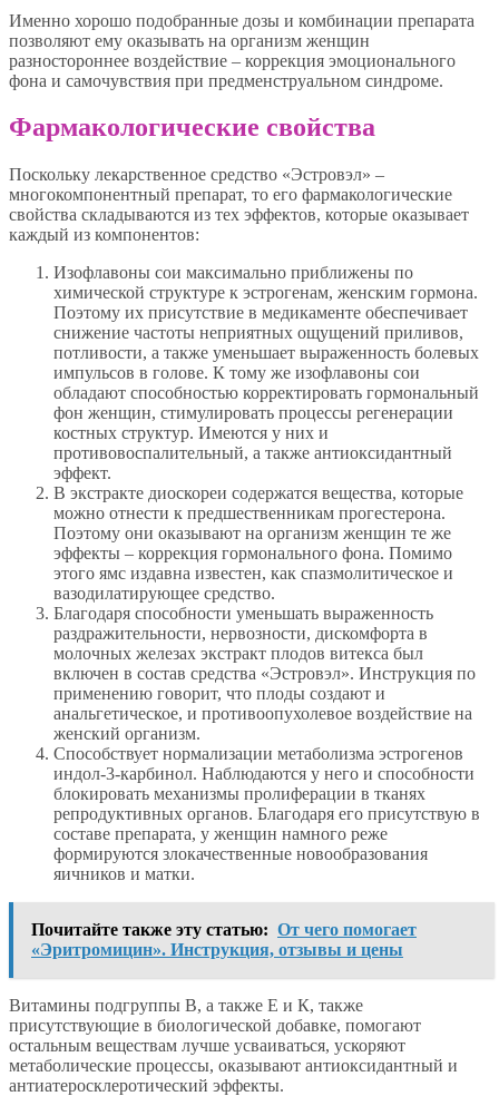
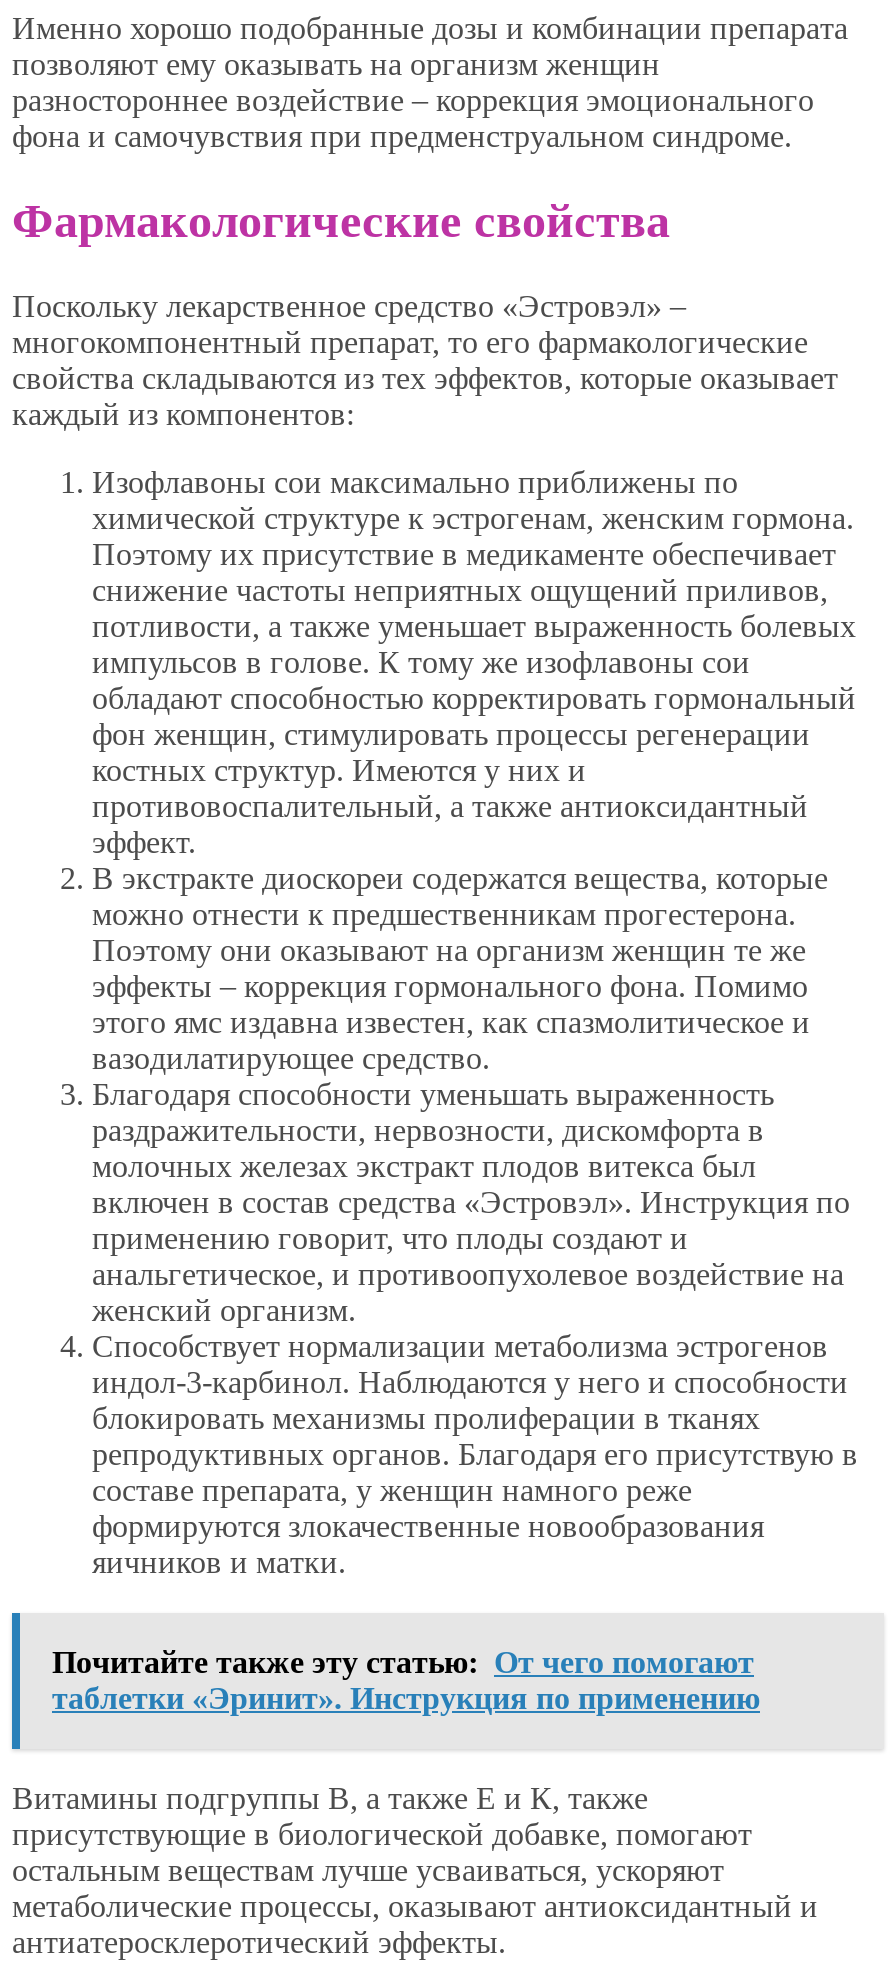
[31,920,417,959] Почитайте также эту статью: От чего помогает | «Эритромицин». Инструкция, отзывы и цены -> [52,1644,760,1714] Почитайте также эту статью: От чего помогают | таблетки «Эринит». Инструкция по применению

